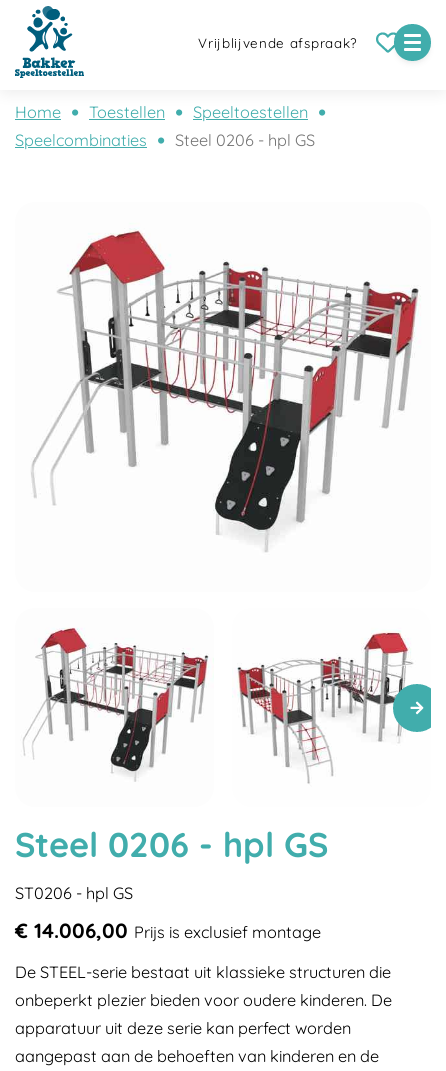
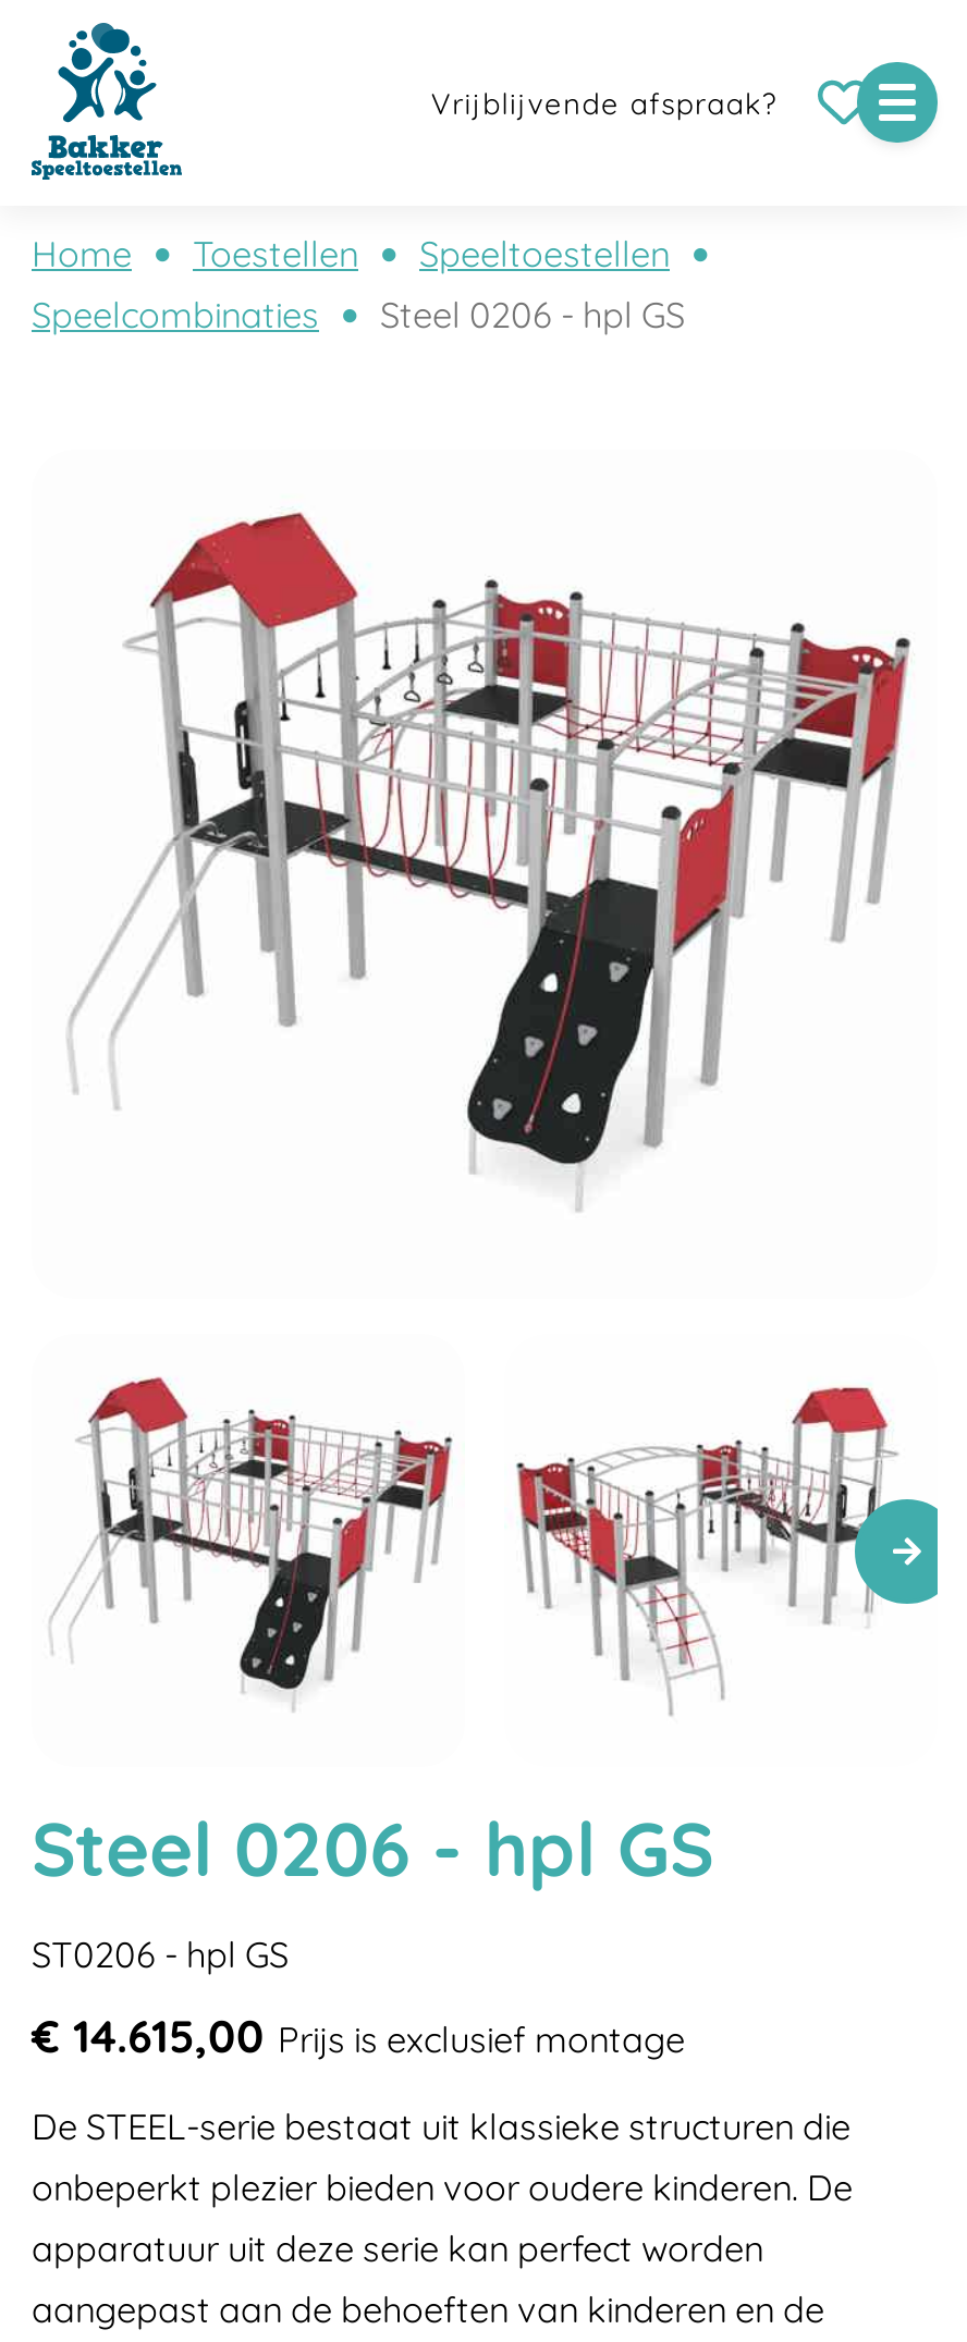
[15,917,321,943] € 14.006,00 Prijs is exclusief montage -> [32,2007,685,2063] € 14.615,00 Prijs is exclusief montage

